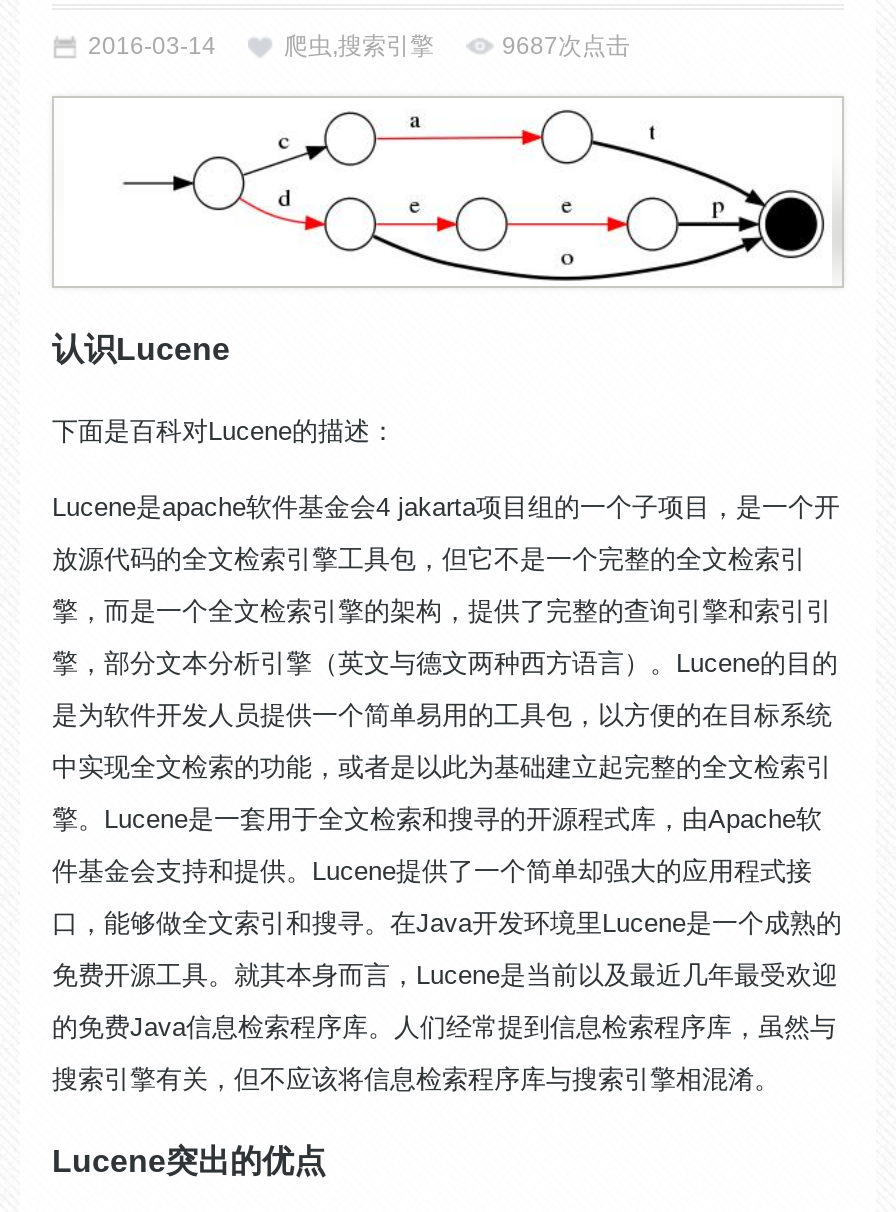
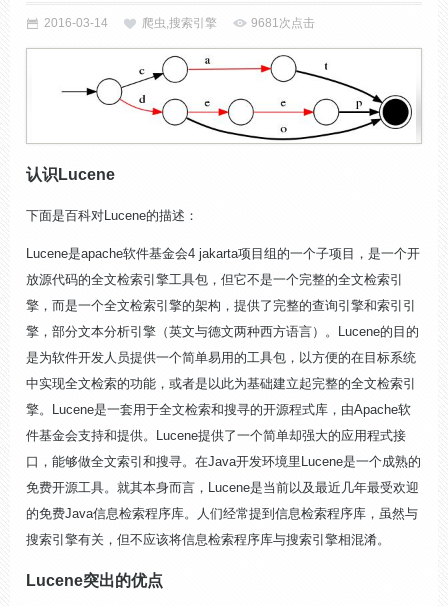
[502,32,630,60] 9687次点击 -> [251,16,315,30] 9681次点击

